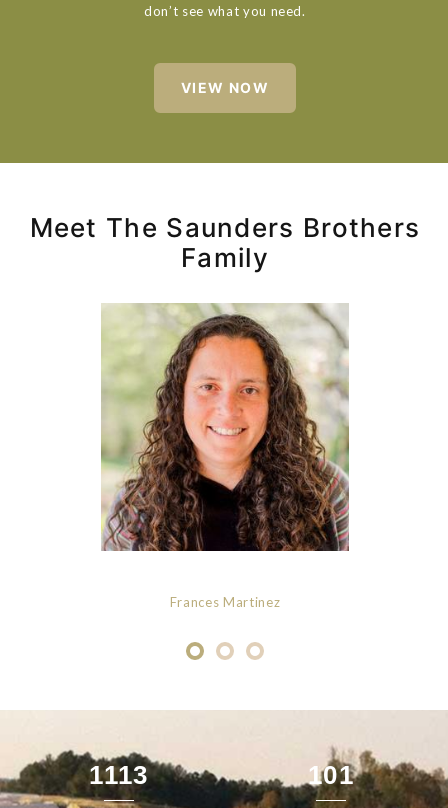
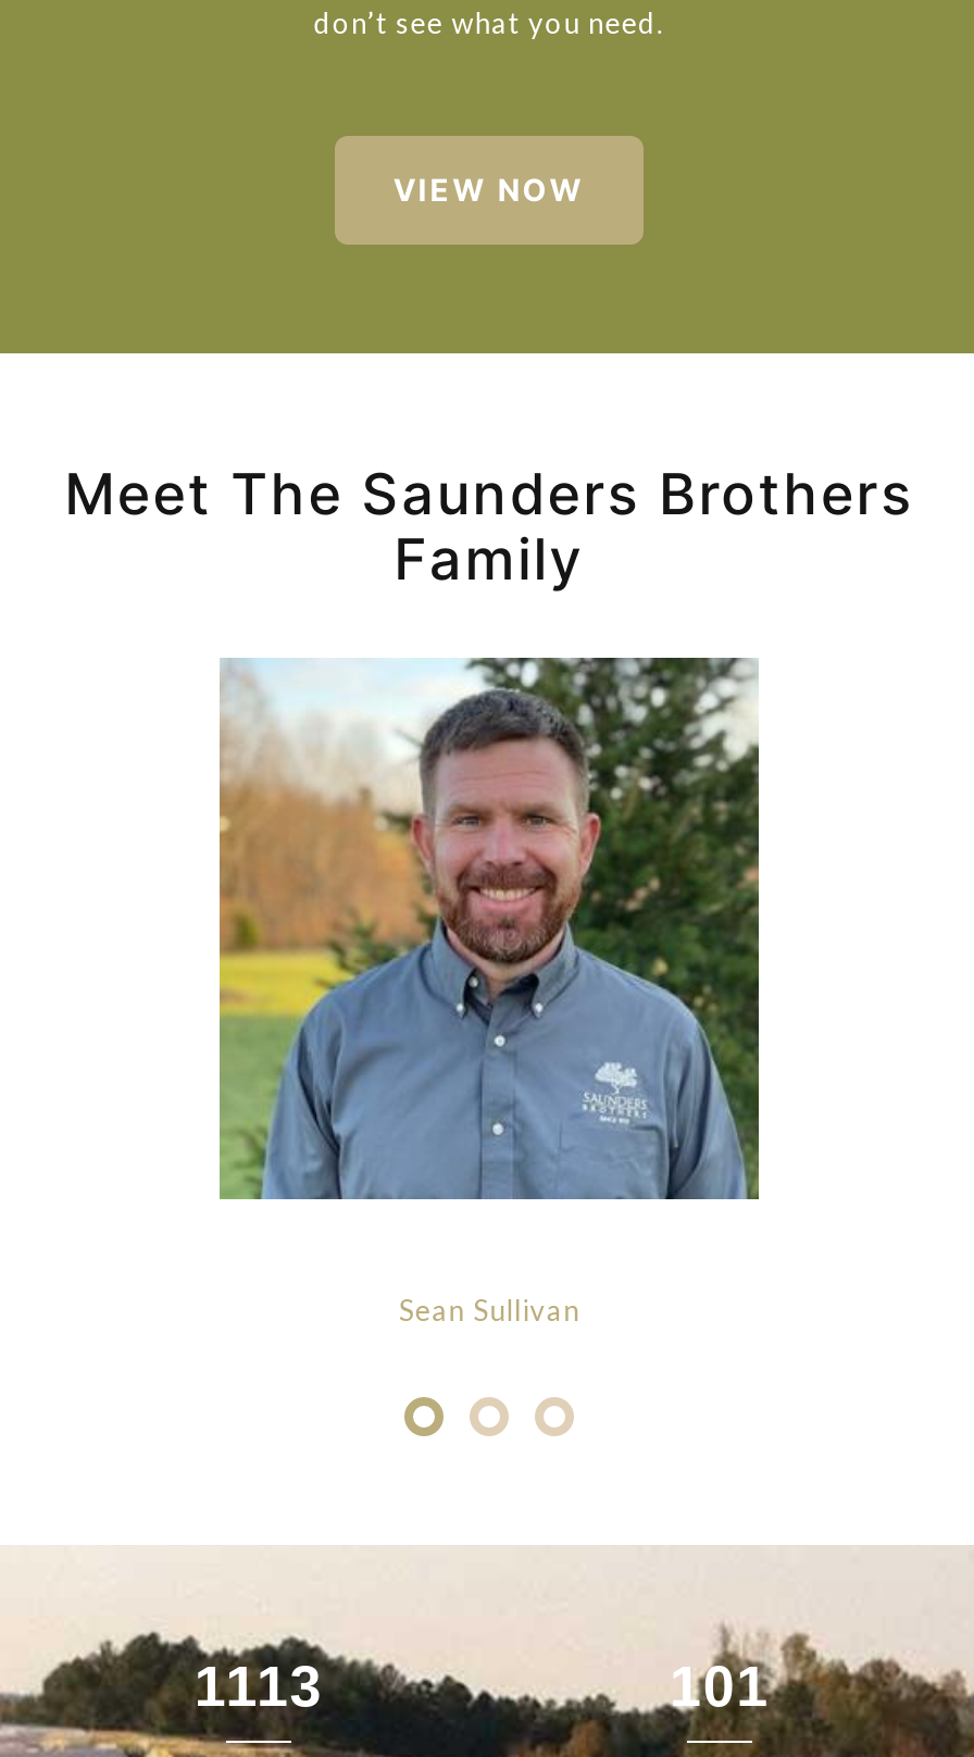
[101,303,350,552] [image] -> [220,657,761,1203] [image]
[170,594,280,610] Frances Martinez -> [399,1292,580,1327] Sean Sullivan

